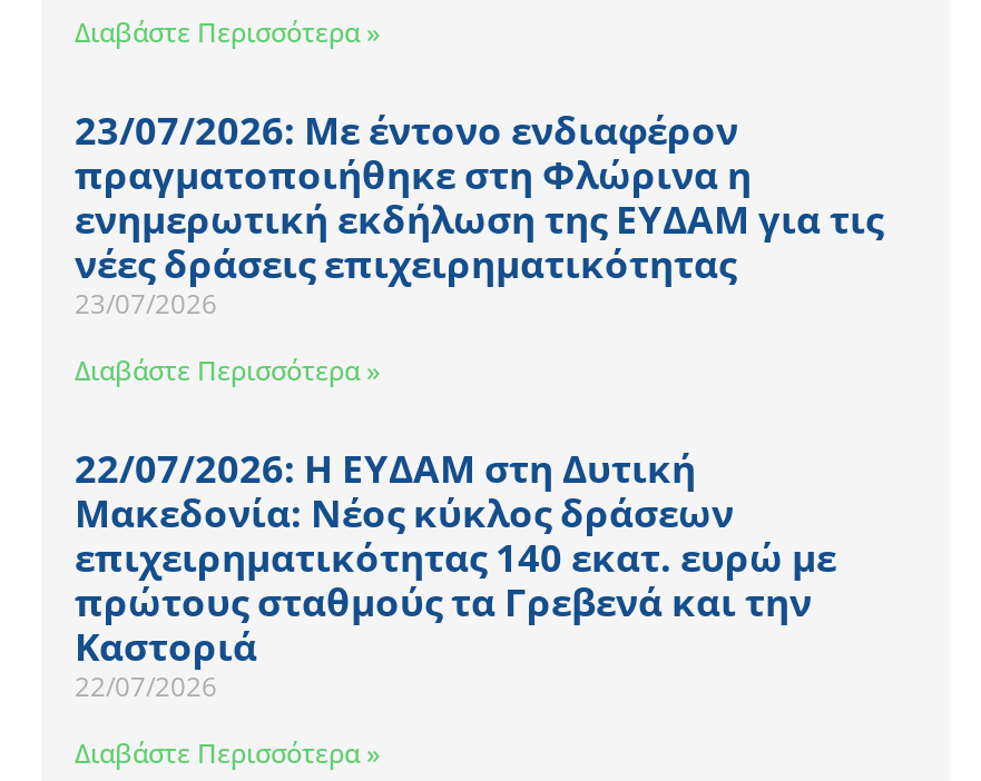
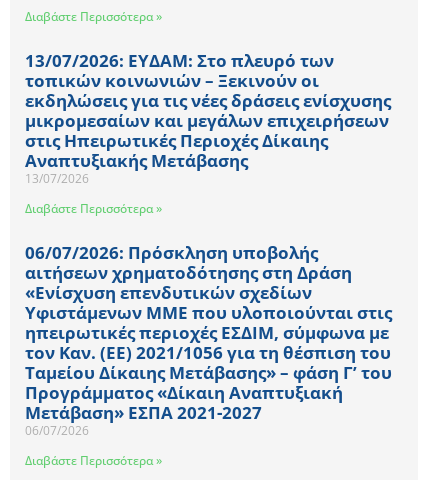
[75,104,883,322] 23/07/2026: Με έντονο ενδιαφέρον | πραγματοποιήθηκε στη Φλώρινα η | ενημερωτική εκδήλωση της ΕΥΔΑΜ για τις | νέες δράσεις επιχειρηματικότητας | 23/07/2026 -> [25,49,391,187] 13/07/2026: ΕΥΔΑΜ: Στο πλευρό των | τοπικών κοινωνιών – Ξεκινούν οι | εκδηλώσεις για τις νέες δράσεις ενίσχυσης | μικρομεσαίων και μεγάλων επιχειρήσεων | στις Ηπειρωτικές Περιοχές Δίκαιης | Αναπτυξιακής Μετάβασης | 13/07/2026
[75,442,836,705] 22/07/2026: Η ΕΥΔΑΜ στη Δυτική | Μακεδονία: Νέος κύκλος δράσεων | επιχειρηματικότητας 140 εκατ. ευρώ με | πρώτους σταθμούς τα Γρεβενά και την | Καστοριά | 22/07/2026 -> [25,241,392,439] 06/07/2026: Πρόσκληση υποβολής | αιτήσεων χρηματοδότησης στη Δράση | «Ενίσχυση επενδυτικών σχεδίων | Υφιστάμενων ΜΜΕ που υλοποιούνται στις | ηπειρωτικές περιοχές ΕΣΔΙΜ, σύμφωνα με | τον Καν. (ΕΕ) 2021/1056 για τη θέσπιση του | Ταμείου Δίκαιης Μετάβασης» – φάση Γ’ του | Προγράμματος «Δίκαιη Αναπτυξιακή | Μετάβαση» ΕΣΠΑ 2021-2027 | 06/07/2026

